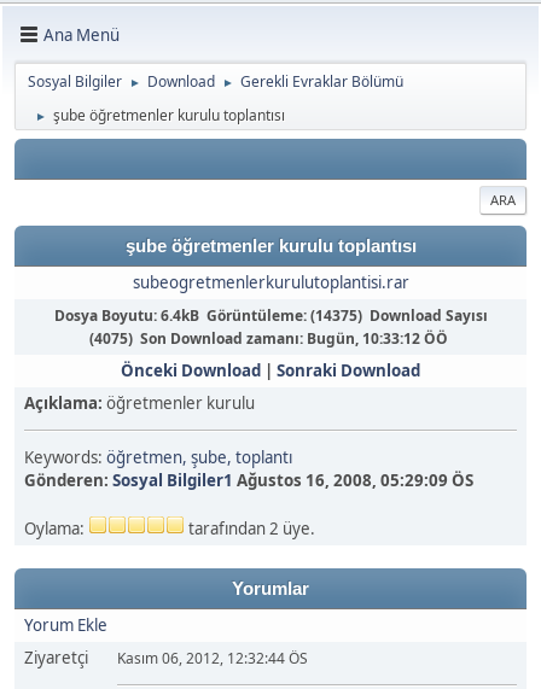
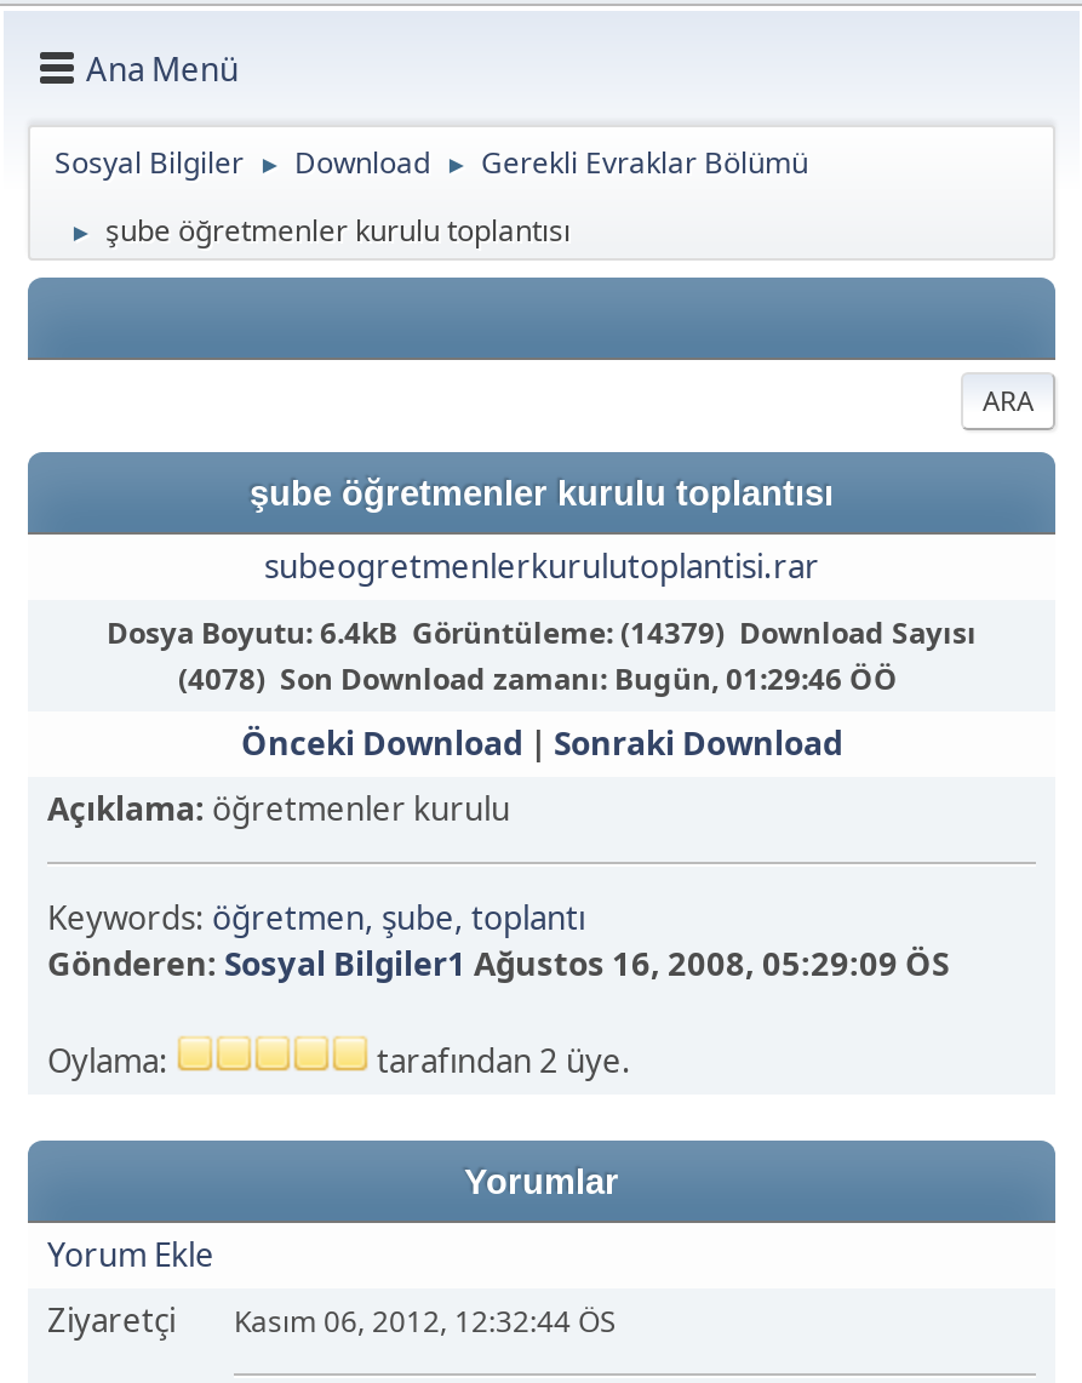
[54,305,487,326] Dosya Boyutu: 6.4kB Görüntüleme: (14375) Download Sayısı -> [107,612,977,653] Dosya Boyutu: 6.4kB Görüntüleme: (14379) Download Sayısı
[89,328,452,349] (4075) Son Download zamanı: Bugün, 10:33:12 ÖÖ -> [178,658,905,699] (4078) Son Download zamanı: Bugün, 01:29:46 ÖÖ

